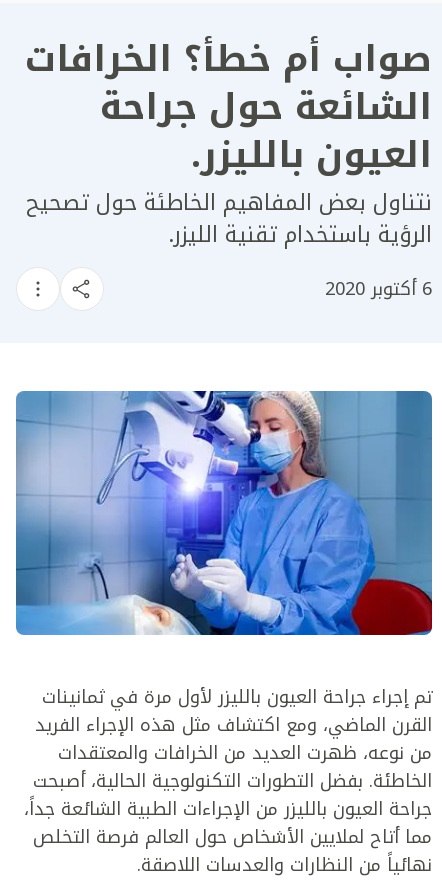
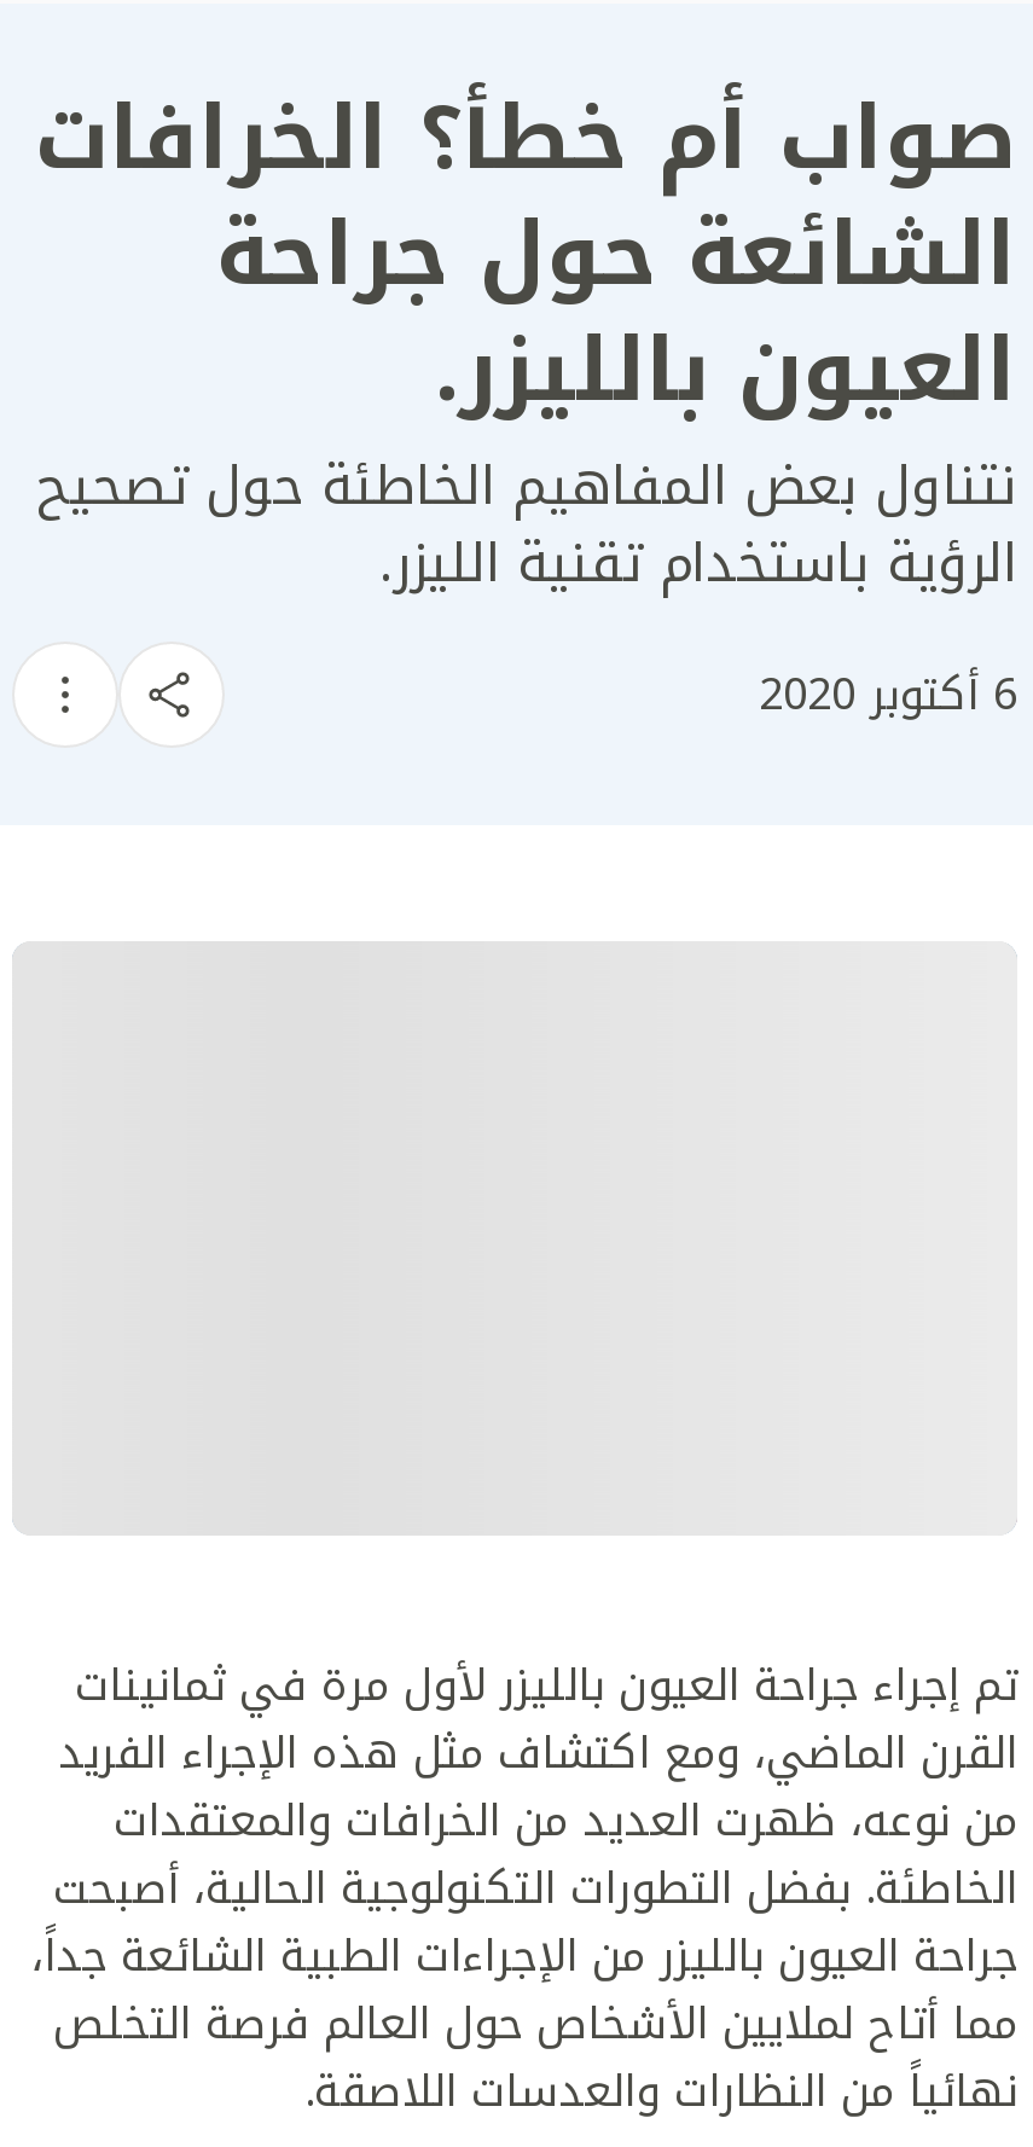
[15,390,433,636] [image] -> none

